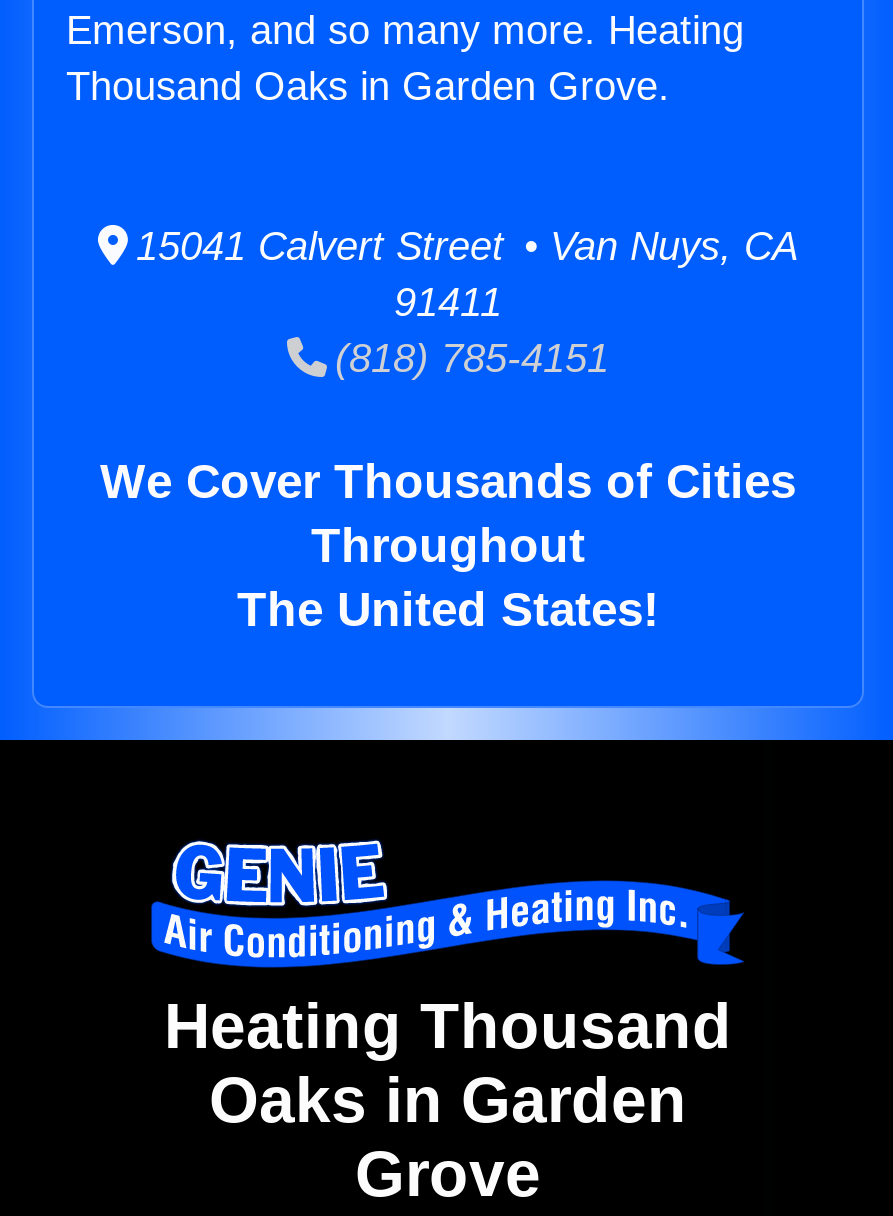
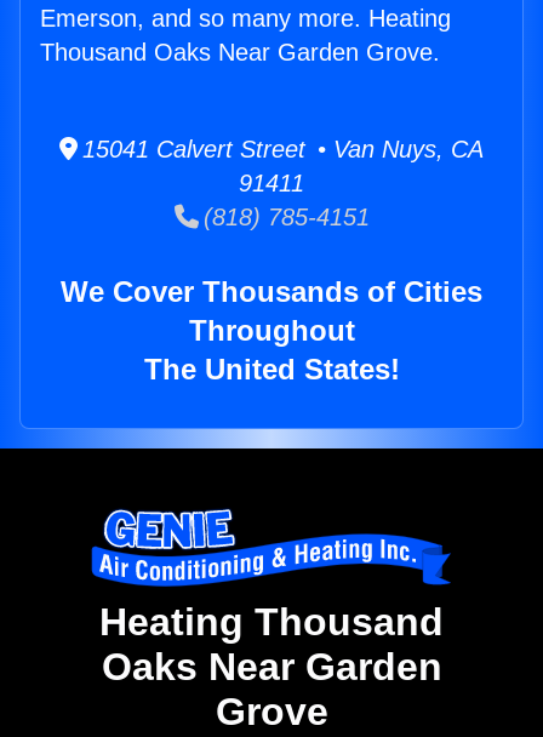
[66,64,670,108] Thousand Oaks in Garden Grove. -> [40,39,440,66] Thousand Oaks Near Garden Grove.
[209,1065,687,1137] Oaks in Garden -> [101,645,442,689] Oaks Near Garden

